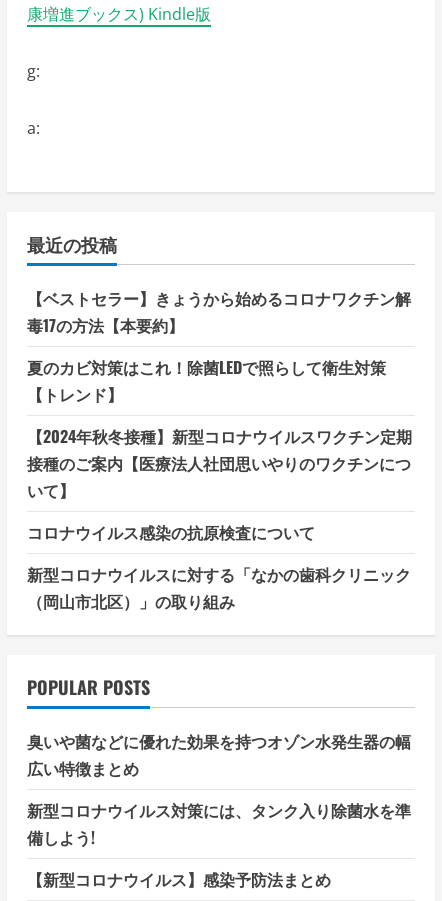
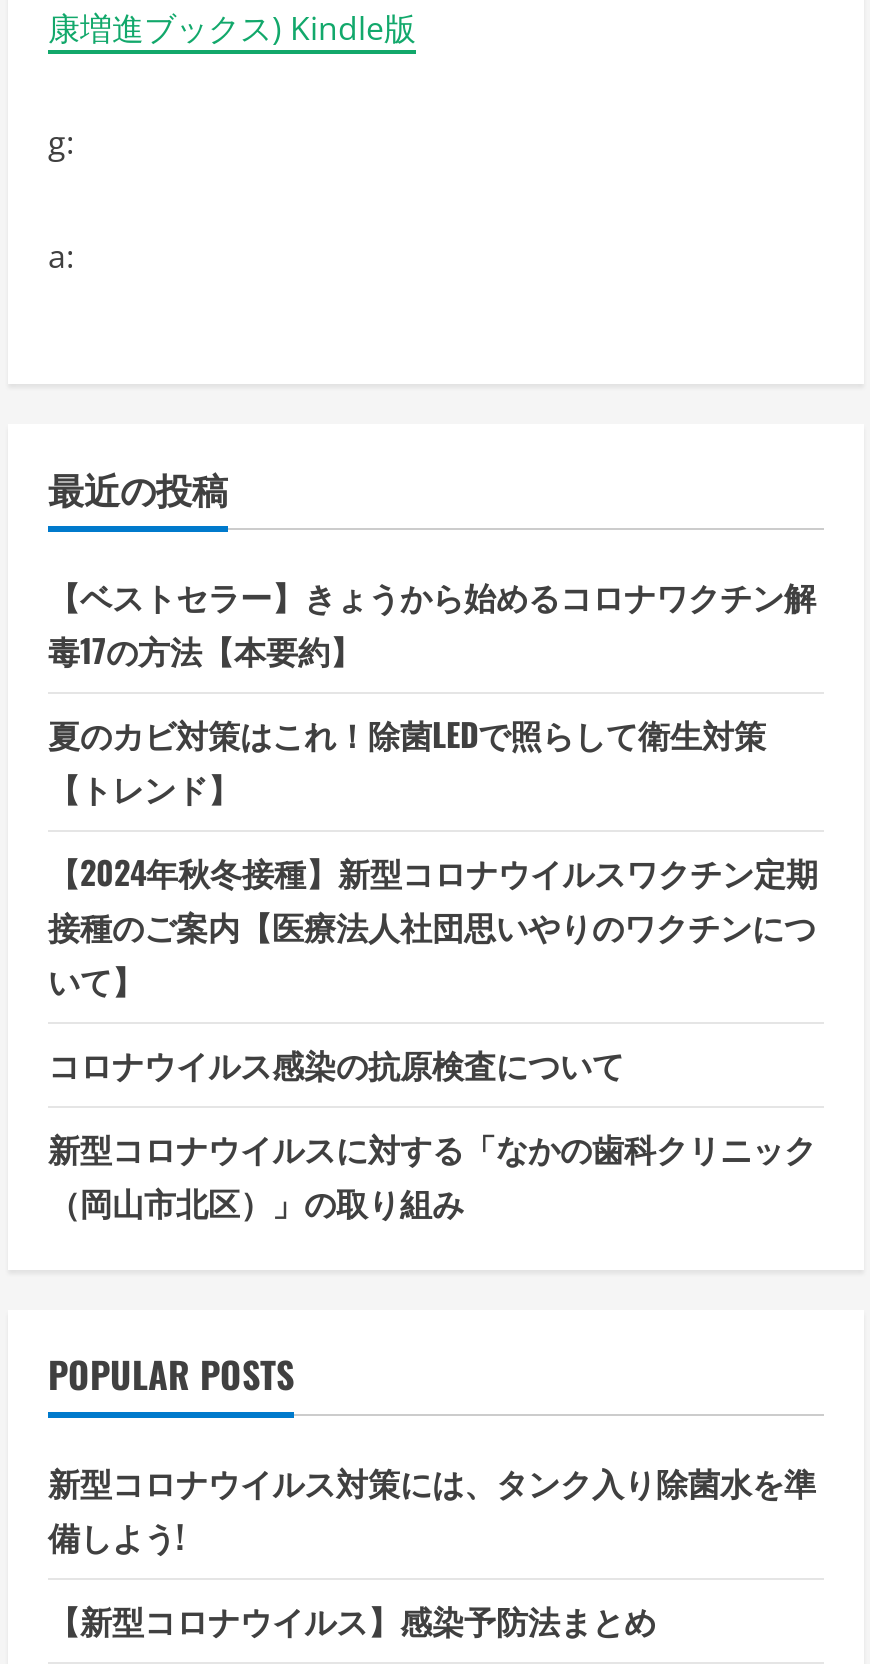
[27,729,411,780] 臭いや菌などに優れた効果を持つオゾン水発生器の幅 | 広い特徴まとめ -> none

